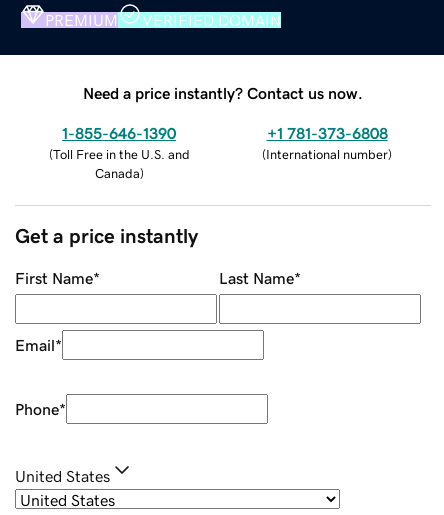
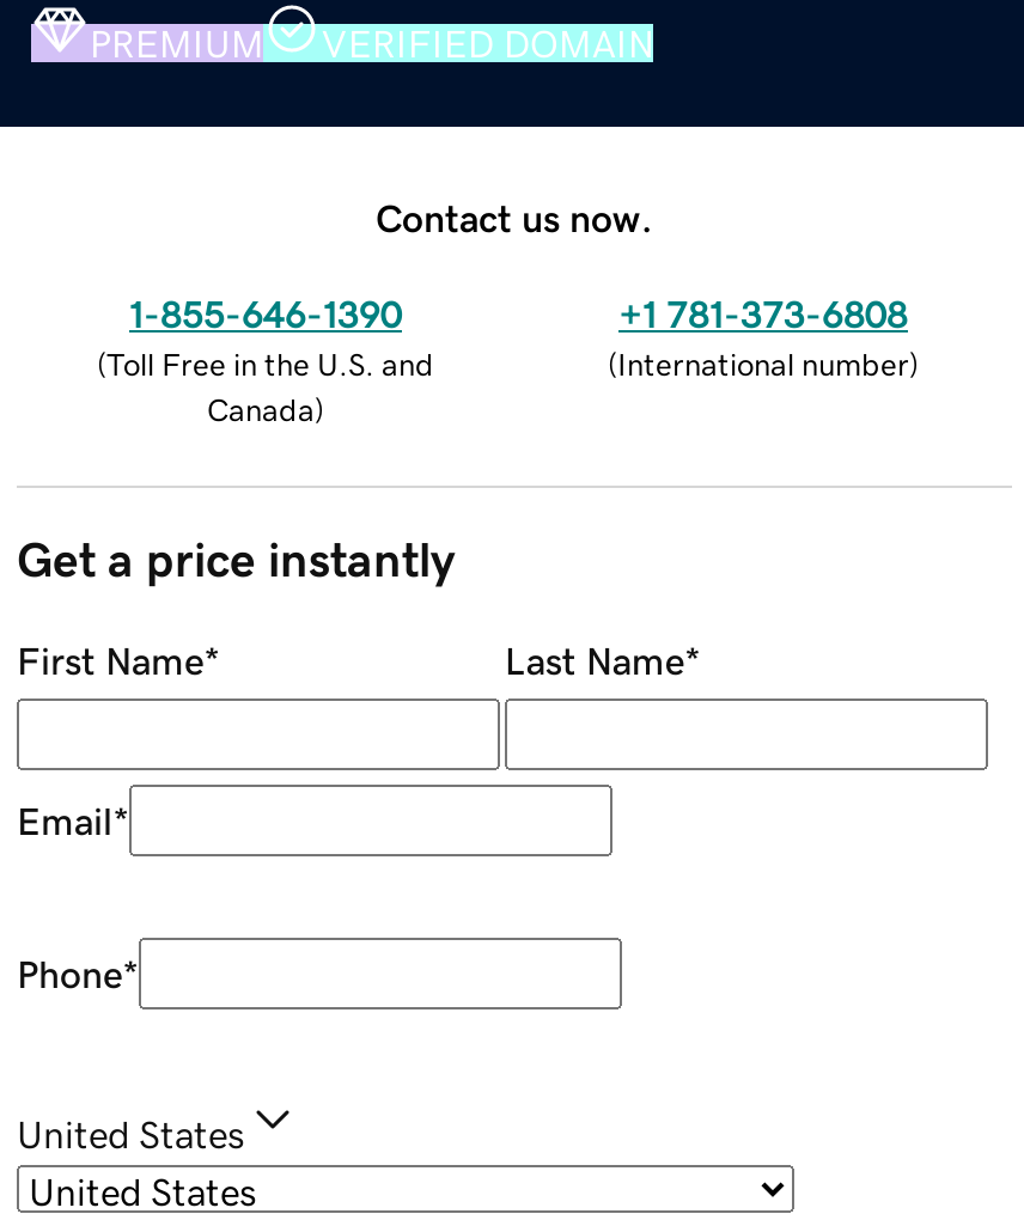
[83,85,363,101] Need a price instantly? Contact us now. -> [376,198,653,236] Contact us now.

